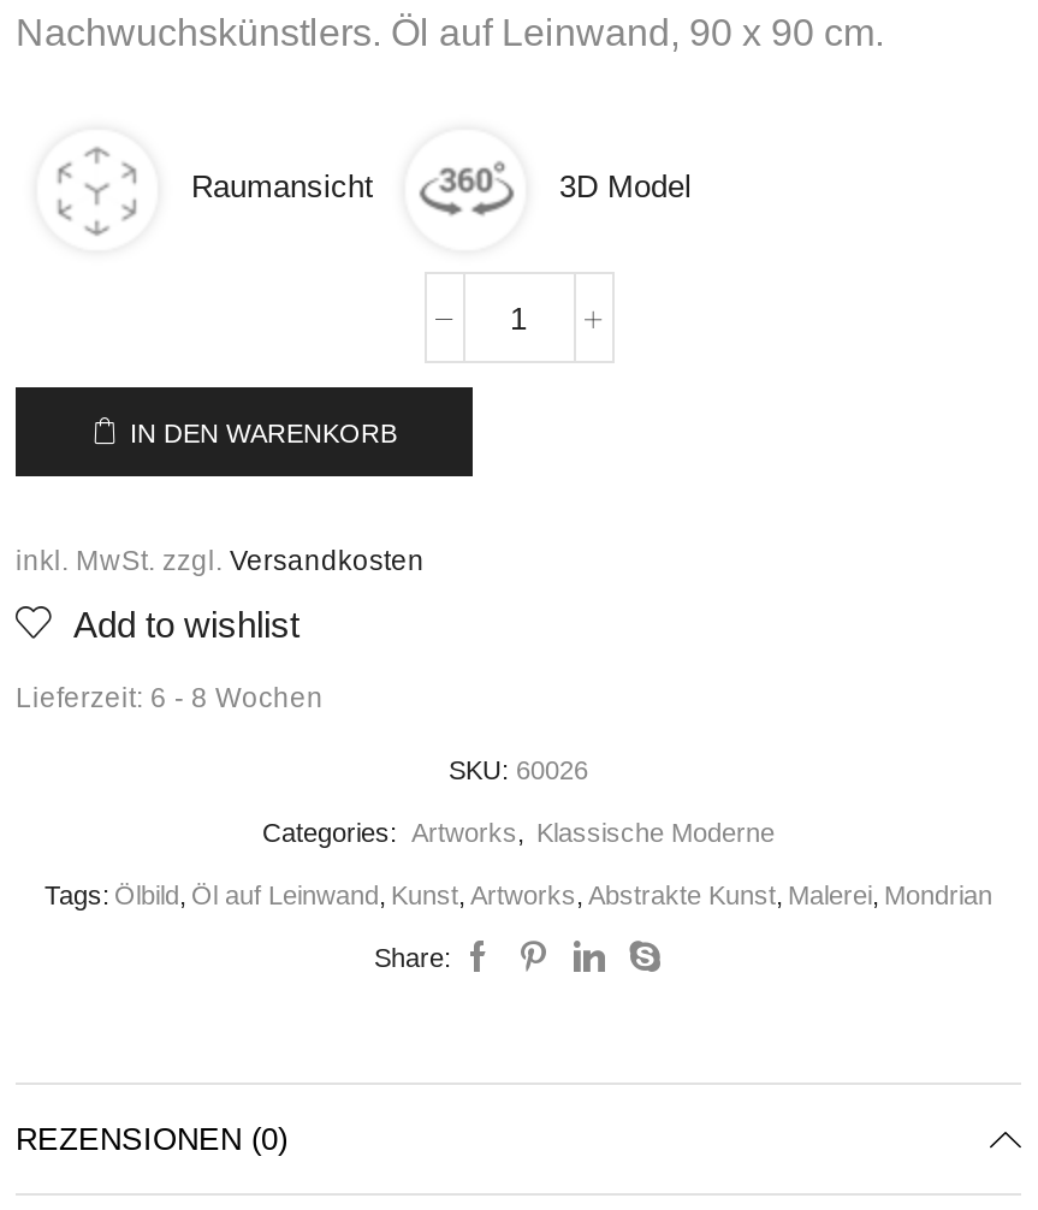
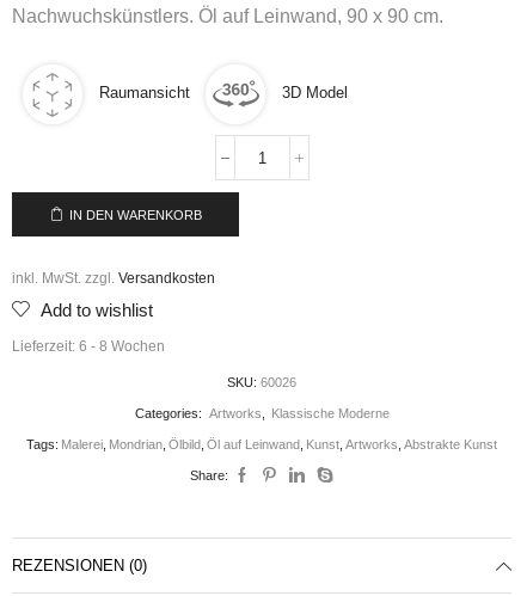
[45,879,992,908] Tags: Ölbild, Öl auf Leinwand, Kunst, Artworks, Abstrakte Kunst, Malerei, Mondrian -> [26,437,497,451] Tags: Malerei, Mondrian, Ölbild, Öl auf Leinwand, Kunst, Artworks, Abstrakte Kunst

